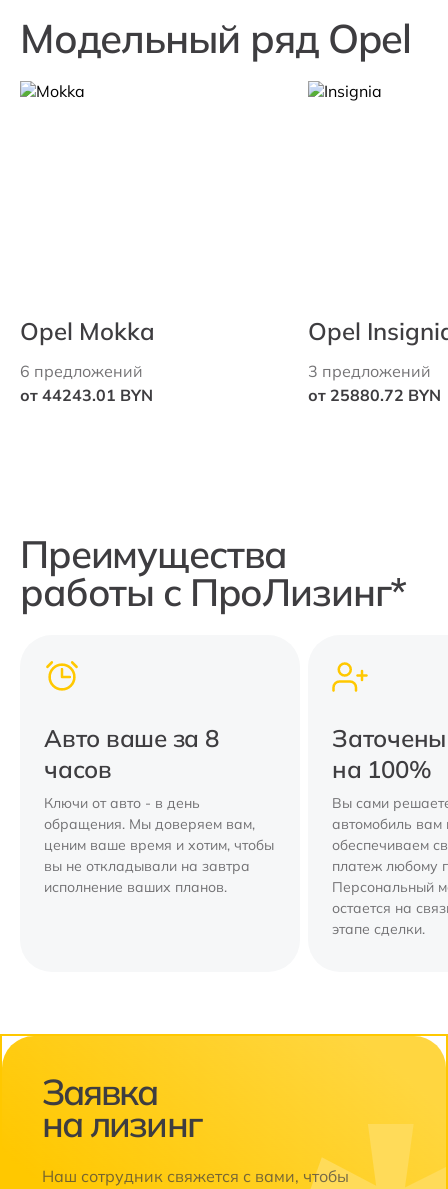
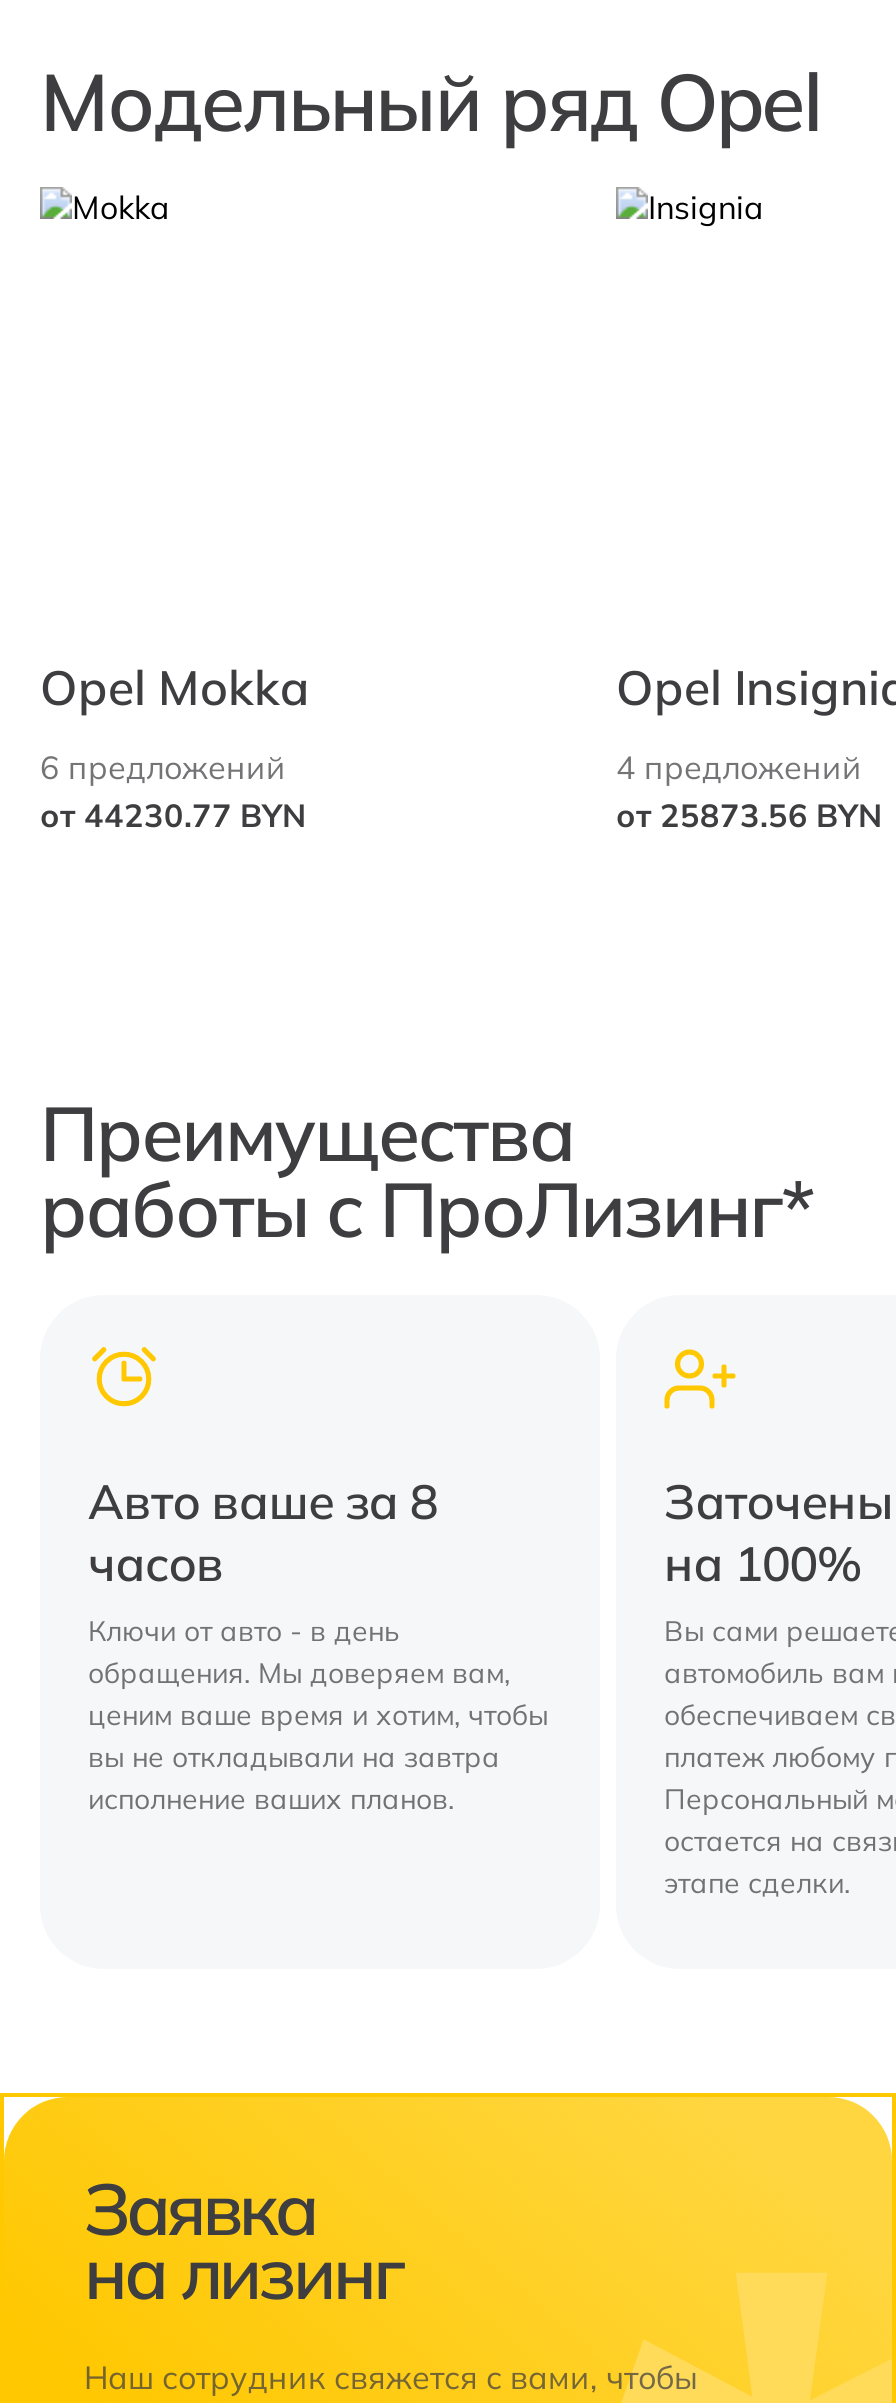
[308,361,431,381] 3 предложений -> [616,747,862,787] 4 предложений
[20,385,153,405] от 44243.01 BYN -> [40,795,306,835] от 44230.77 BYN
[308,385,441,405] от 25880.72 BYN -> [616,795,882,835] от 25873.56 BYN

